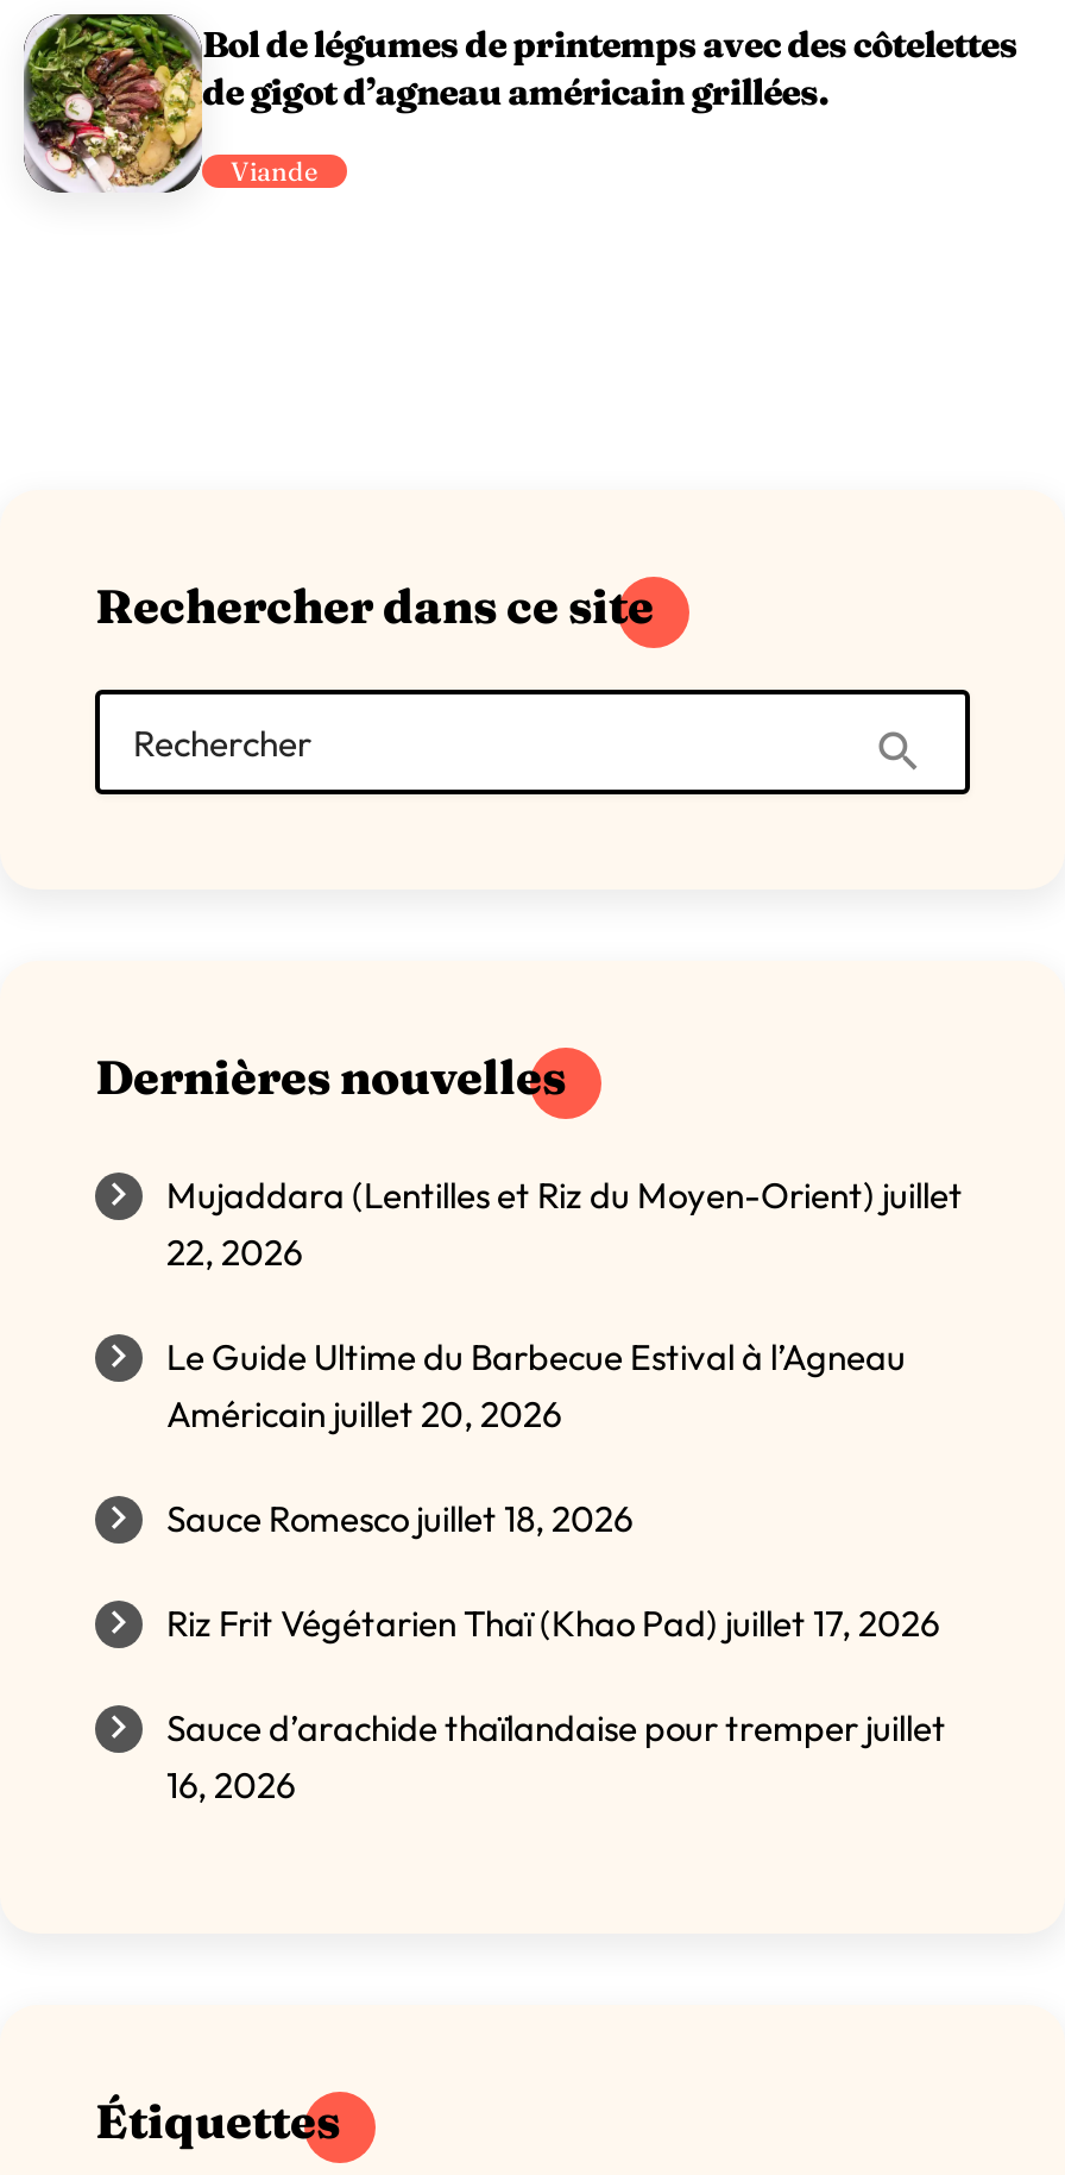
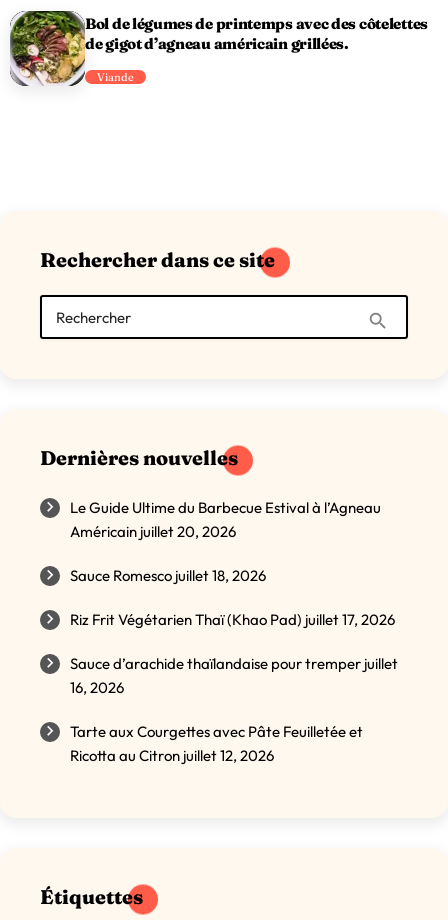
[166,1173,963,1275] Mujaddara (Lentilles et Riz du Moyen-Orient) juillet | 22, 2026 -> none
moved [166,1334,946,1808] -> [70,498,398,697]: Le Guide Ultime du Barbecue Estival à l’Agneau | Américain juillet 20, 2026 | Sauce Romesco juillet 18, 2026 | Riz Frit Végétarien Thaï (Khao Pad) juillet 17, 2026 | Sauce d’arachide thaïlandaise pour tremper juillet | 16, 2026
none -> [70,722,363,765] Tarte aux Courgettes avec Pâte Feuilletée et | Ricotta au Citron juillet 12, 2026

